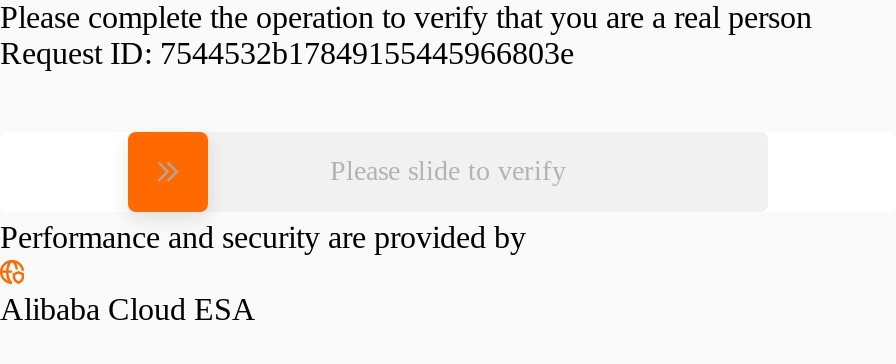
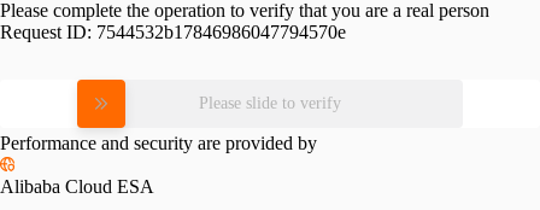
[0,36,574,70] Request ID: 7544532b17849155445966803e -> [0,22,346,42] Request ID: 7544532b17846986047794570e

